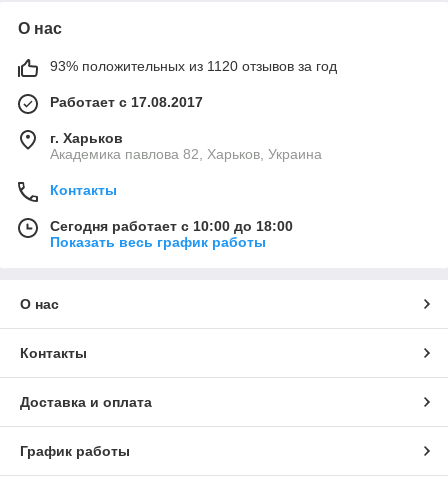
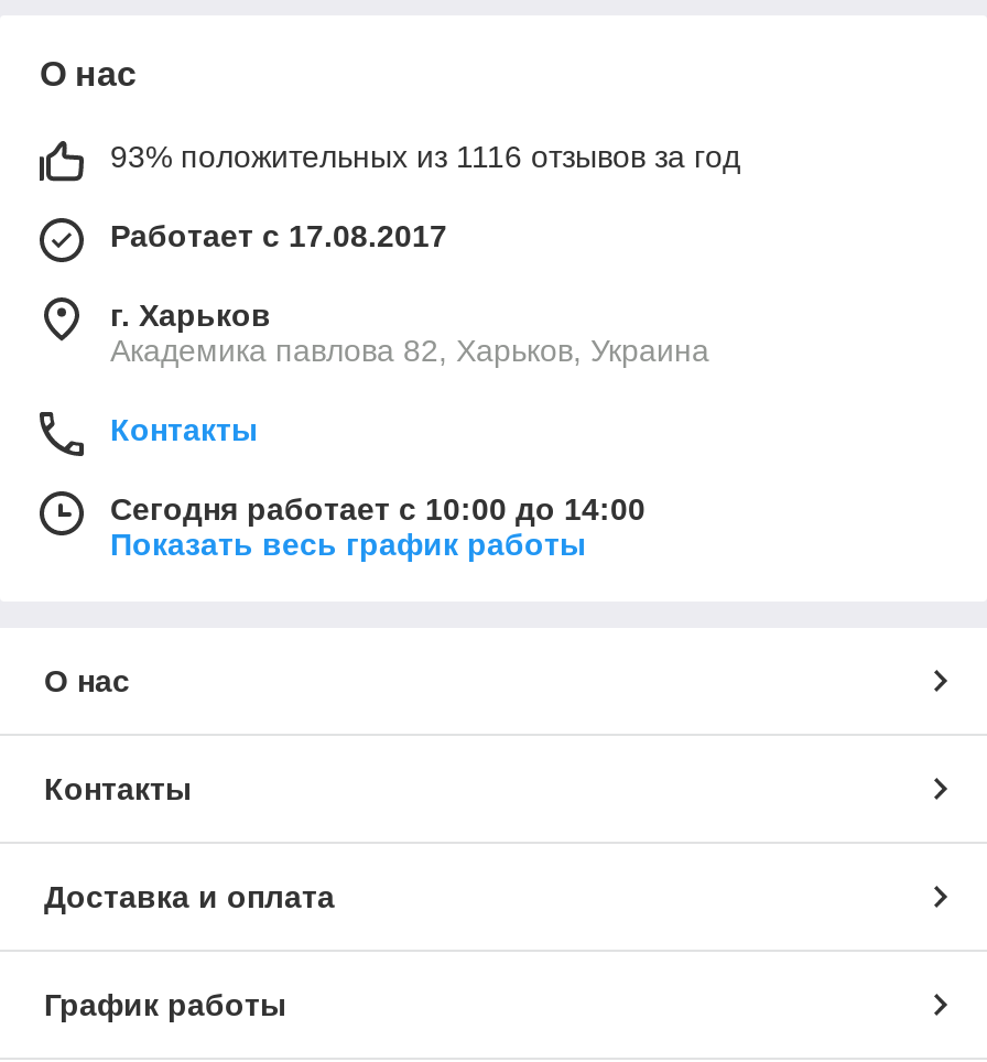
[50,58,337,74] 93% положительных из 1120 отзывов за год -> [110,138,740,174] 93% положительных из 1116 отзывов за год
[50,218,293,234] Сегодня работает с 10:00 до 18:00 -> [110,491,646,526] Сегодня работает с 10:00 до 14:00

